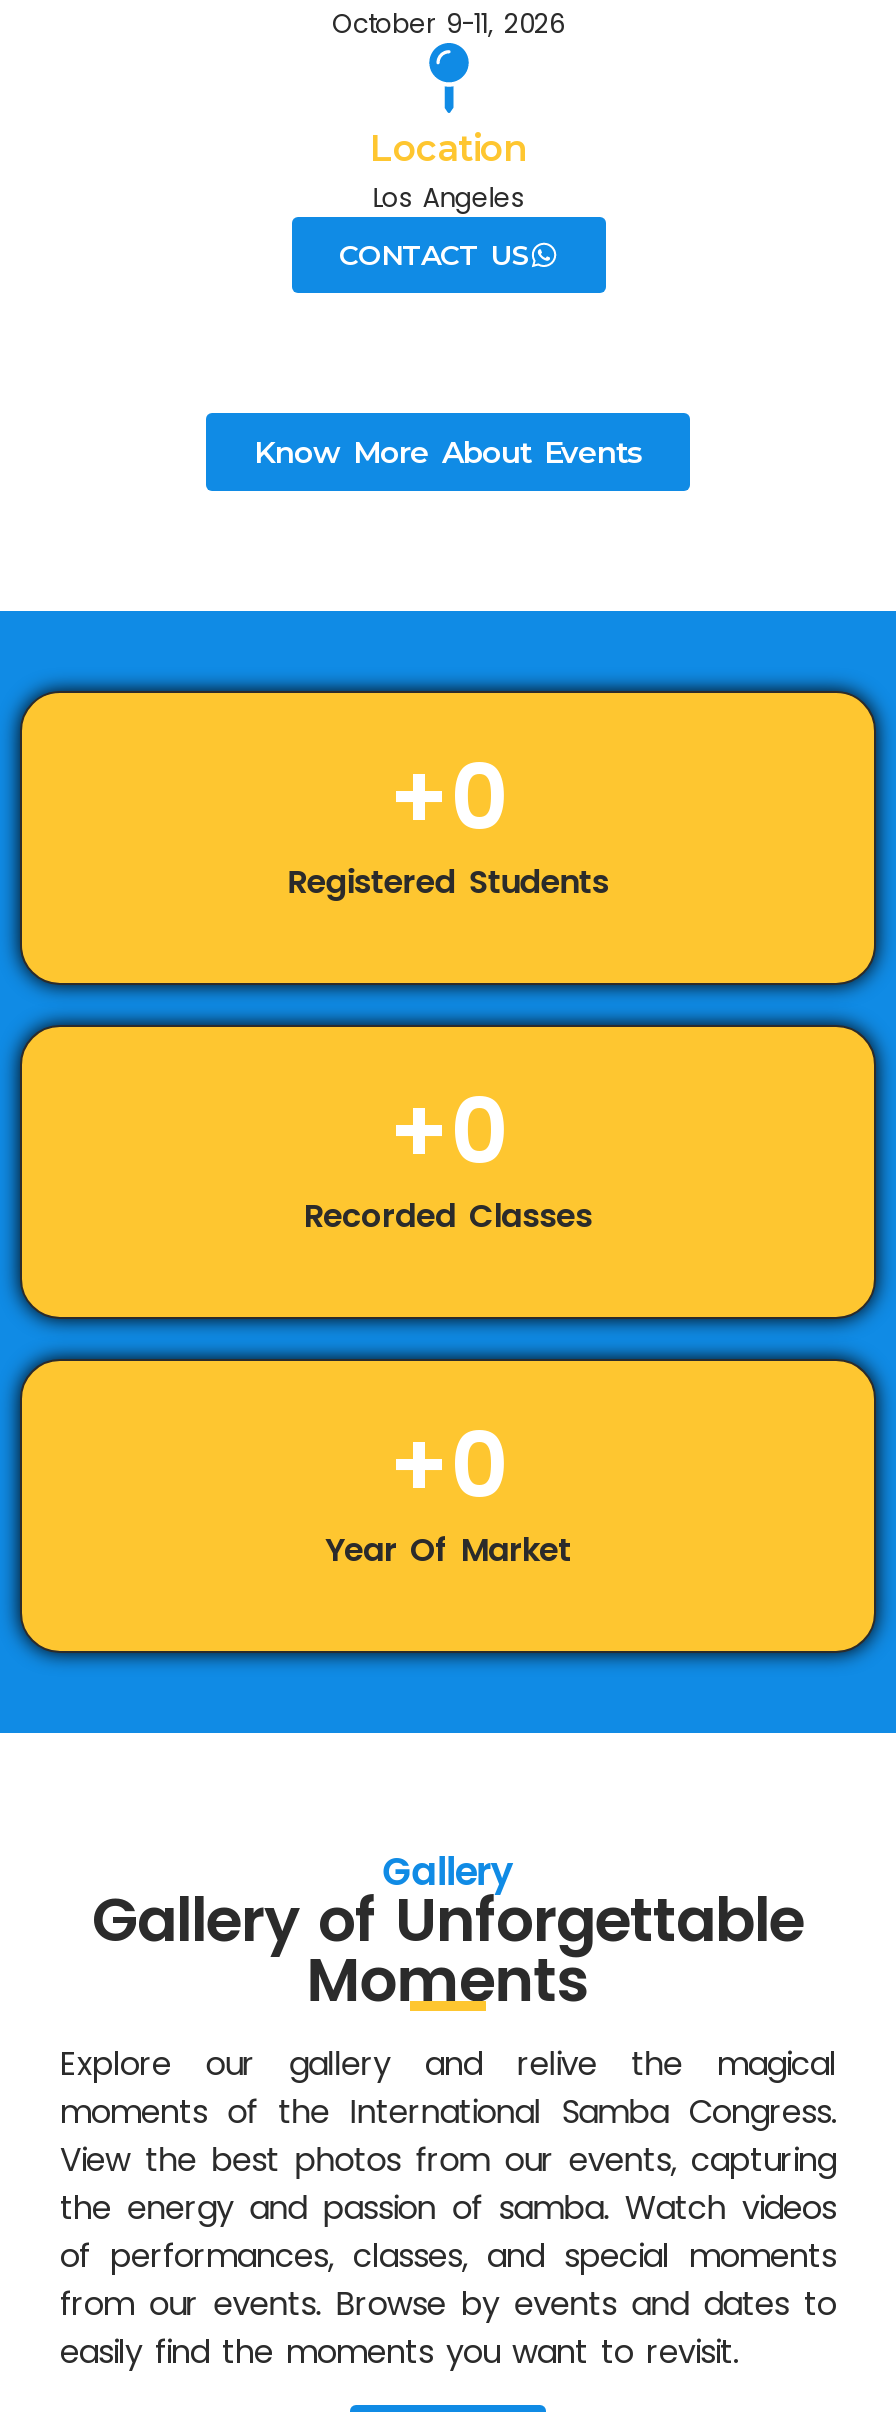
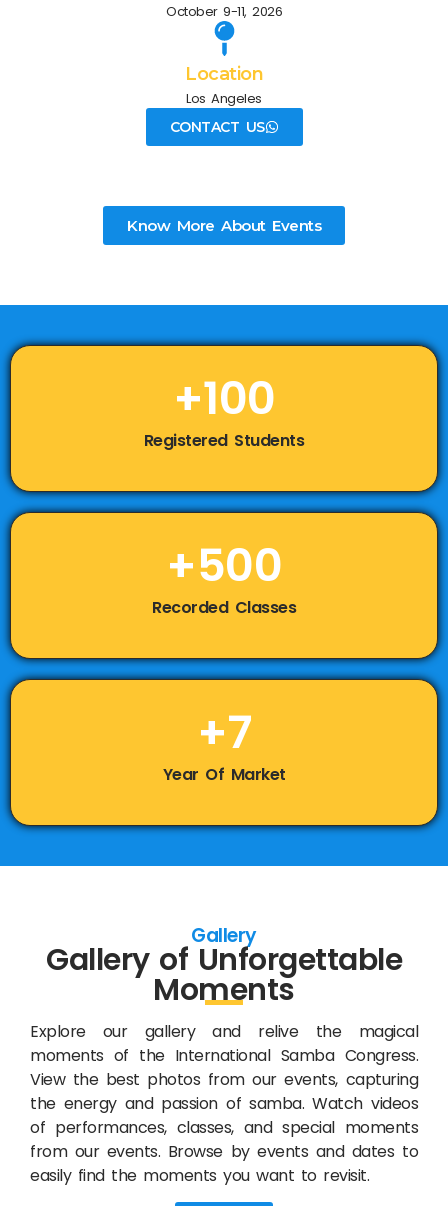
[389,734,507,860] +0 -> [172,367,275,430] +100
[389,1068,507,1194] +0 -> [166,534,282,597] +500
[389,1402,507,1528] +0 -> [196,701,251,764] +7

